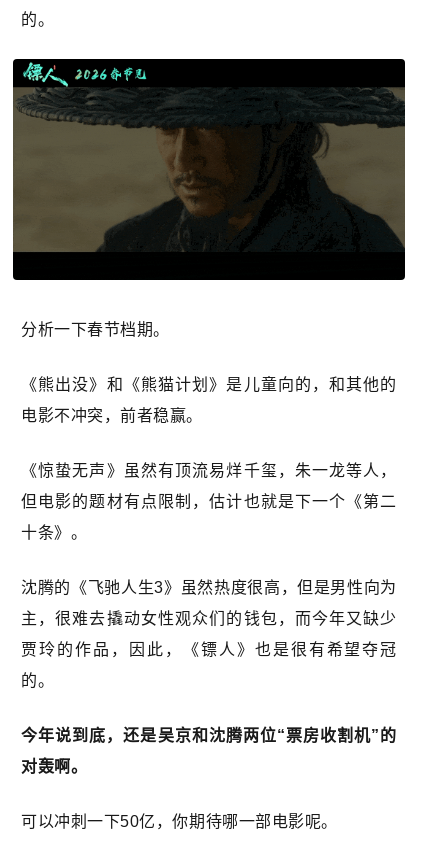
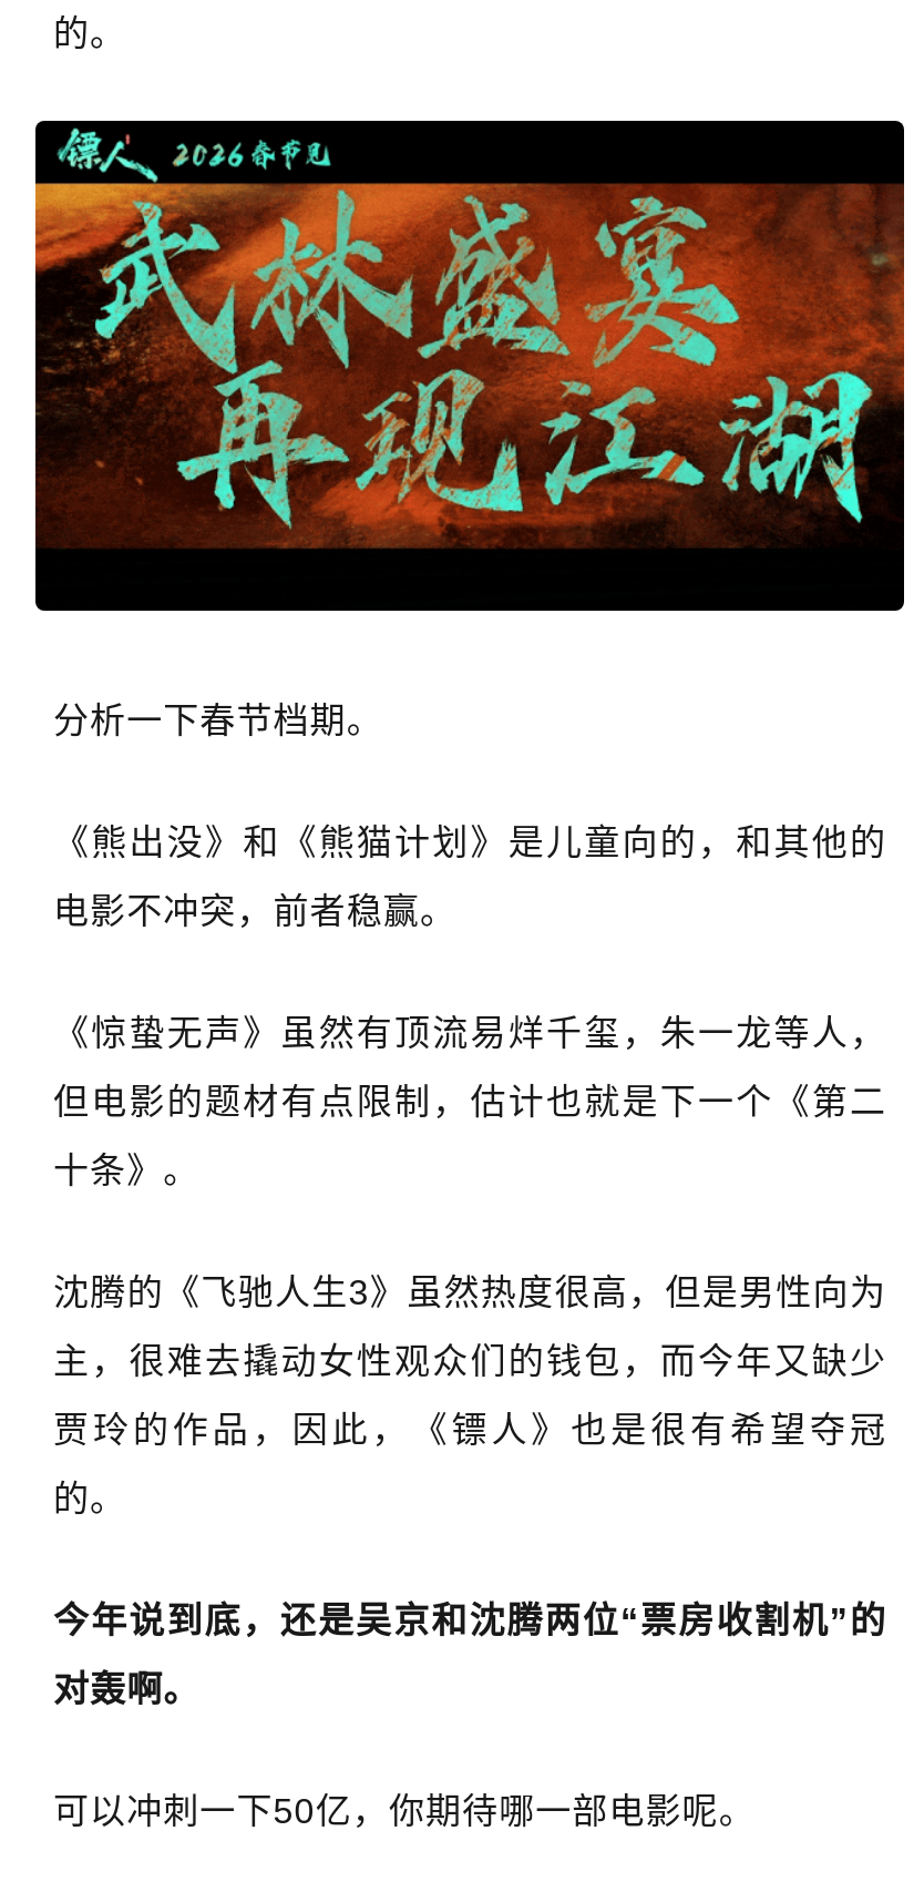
[12,87,405,252] [image] -> [33,181,904,549] [image]

